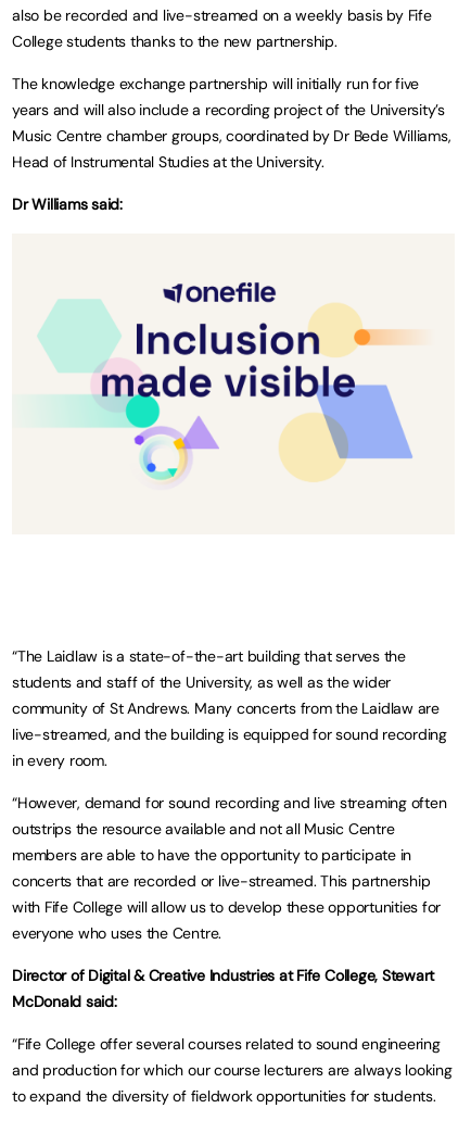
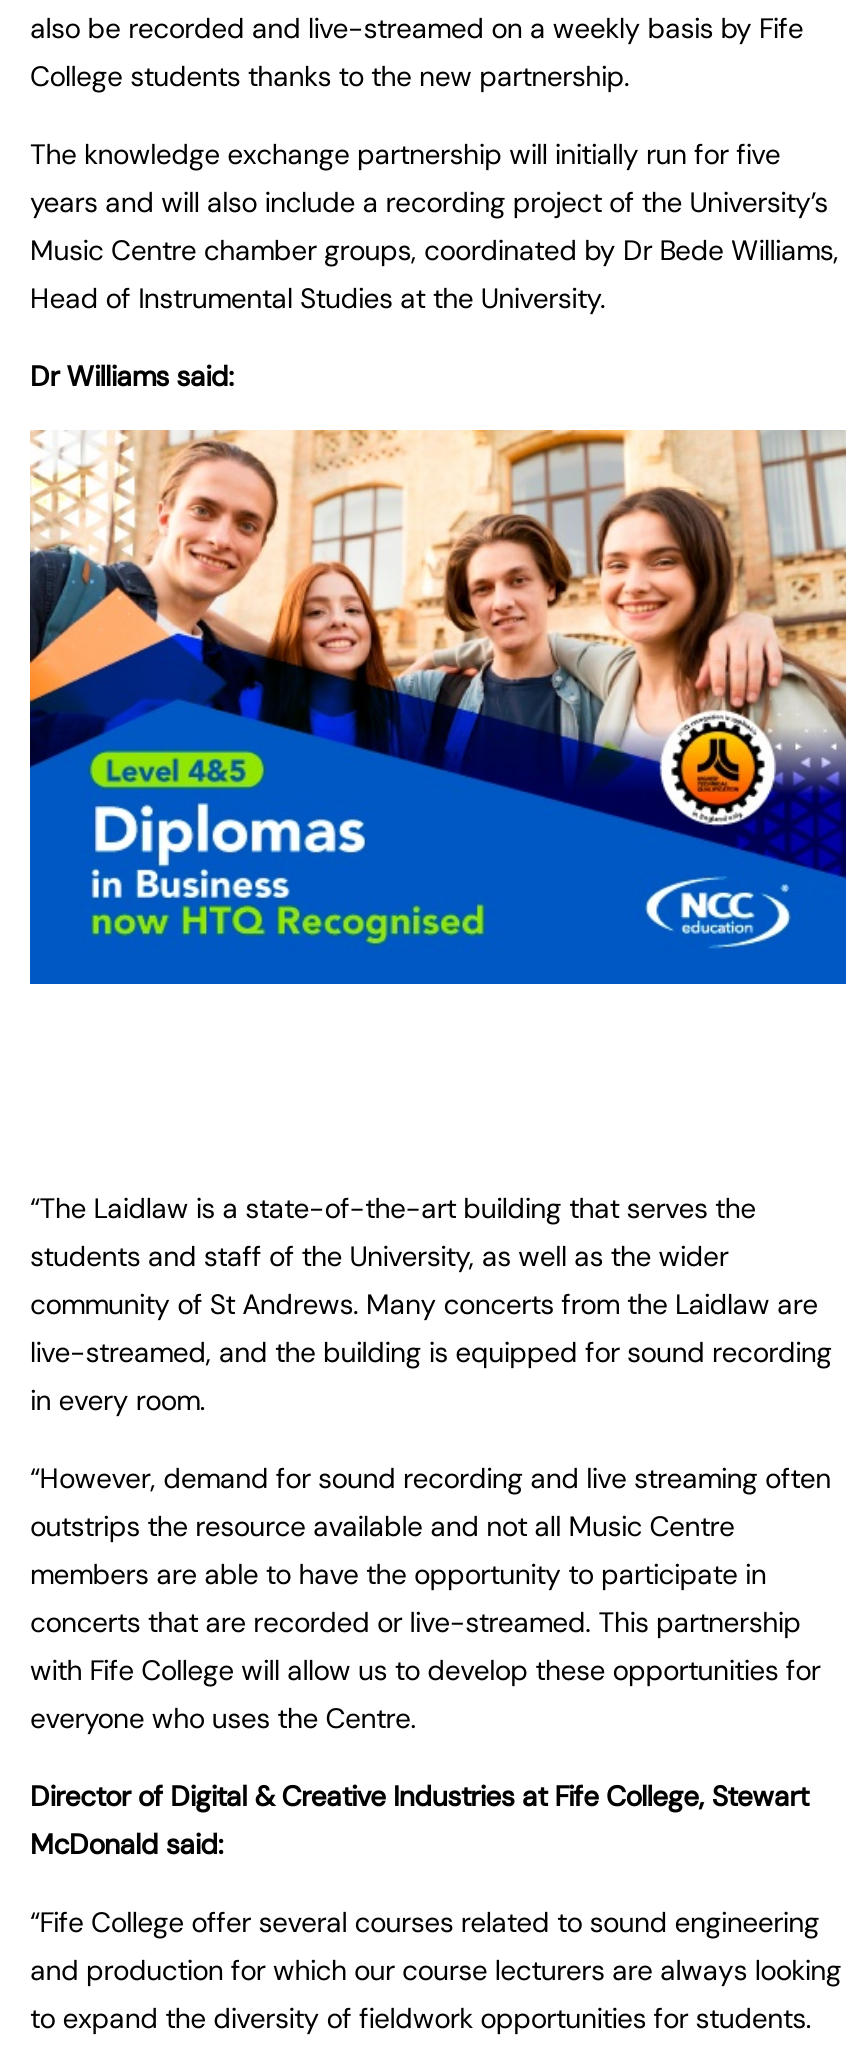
[12,234,455,534] [image] -> [28,428,848,986] [image]

